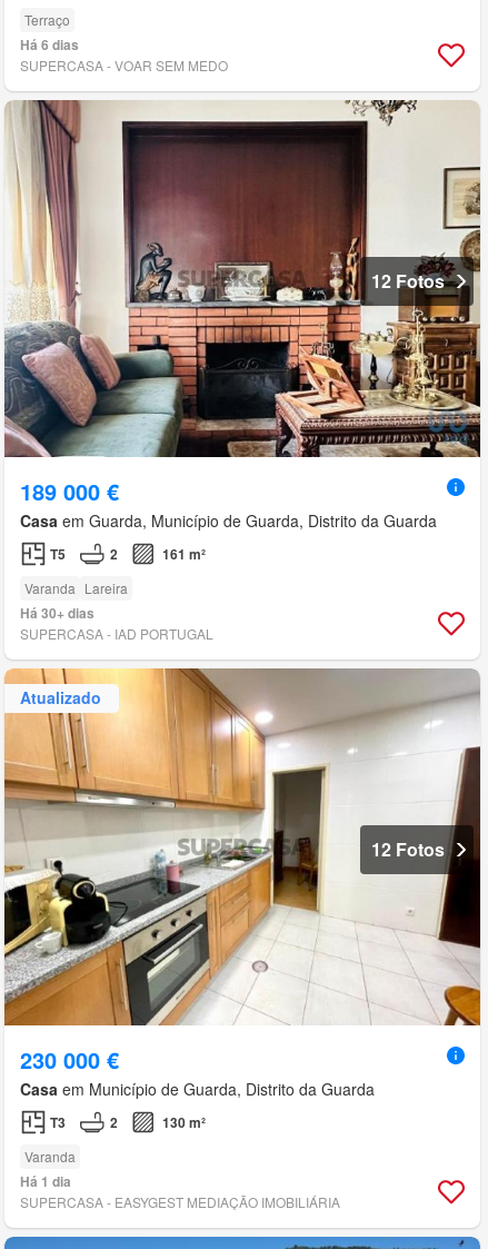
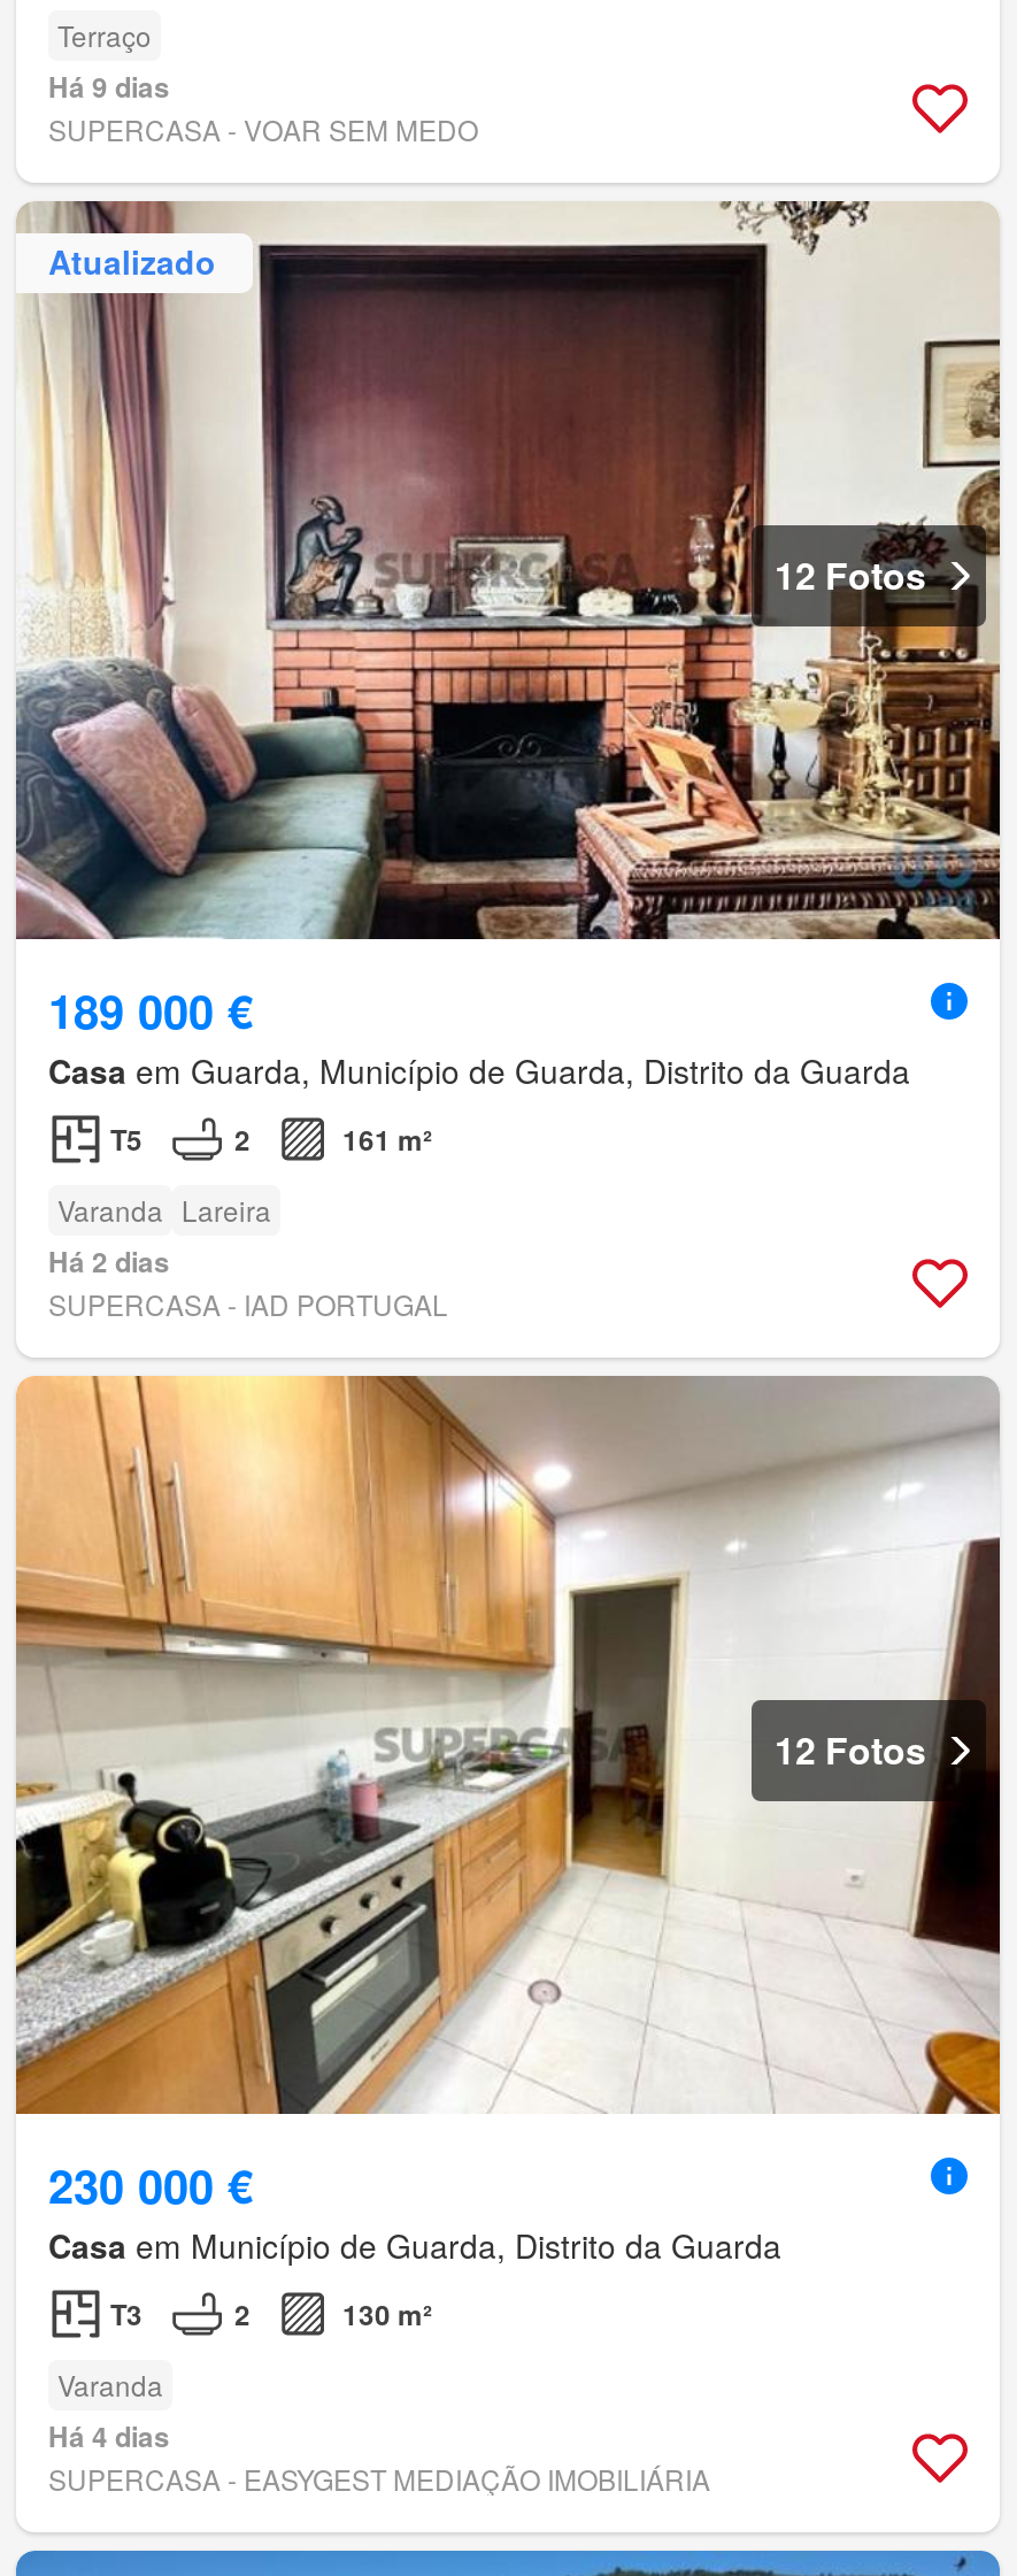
[20,34,79,54] Há 6 dias -> [48,65,170,107] Há 9 dias
[20,603,94,623] Há 30+ dias -> [48,1240,170,1281] Há 2 dias
moved [20,687,101,709] -> [48,239,216,285]: Atualizado
[20,1171,71,1191] Há 1 dia -> [48,2415,170,2456] Há 4 dias

